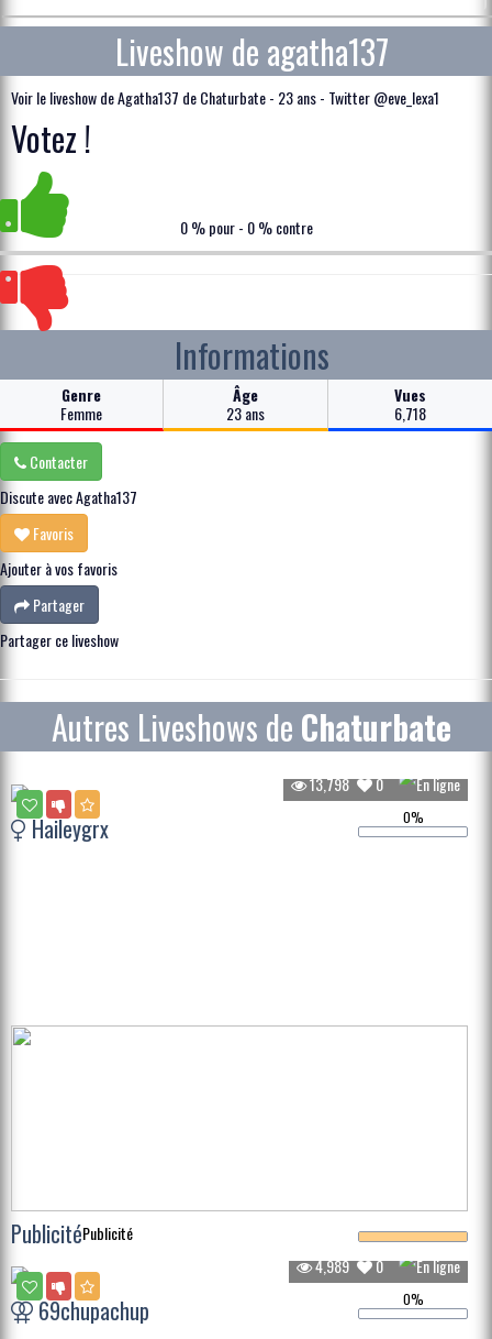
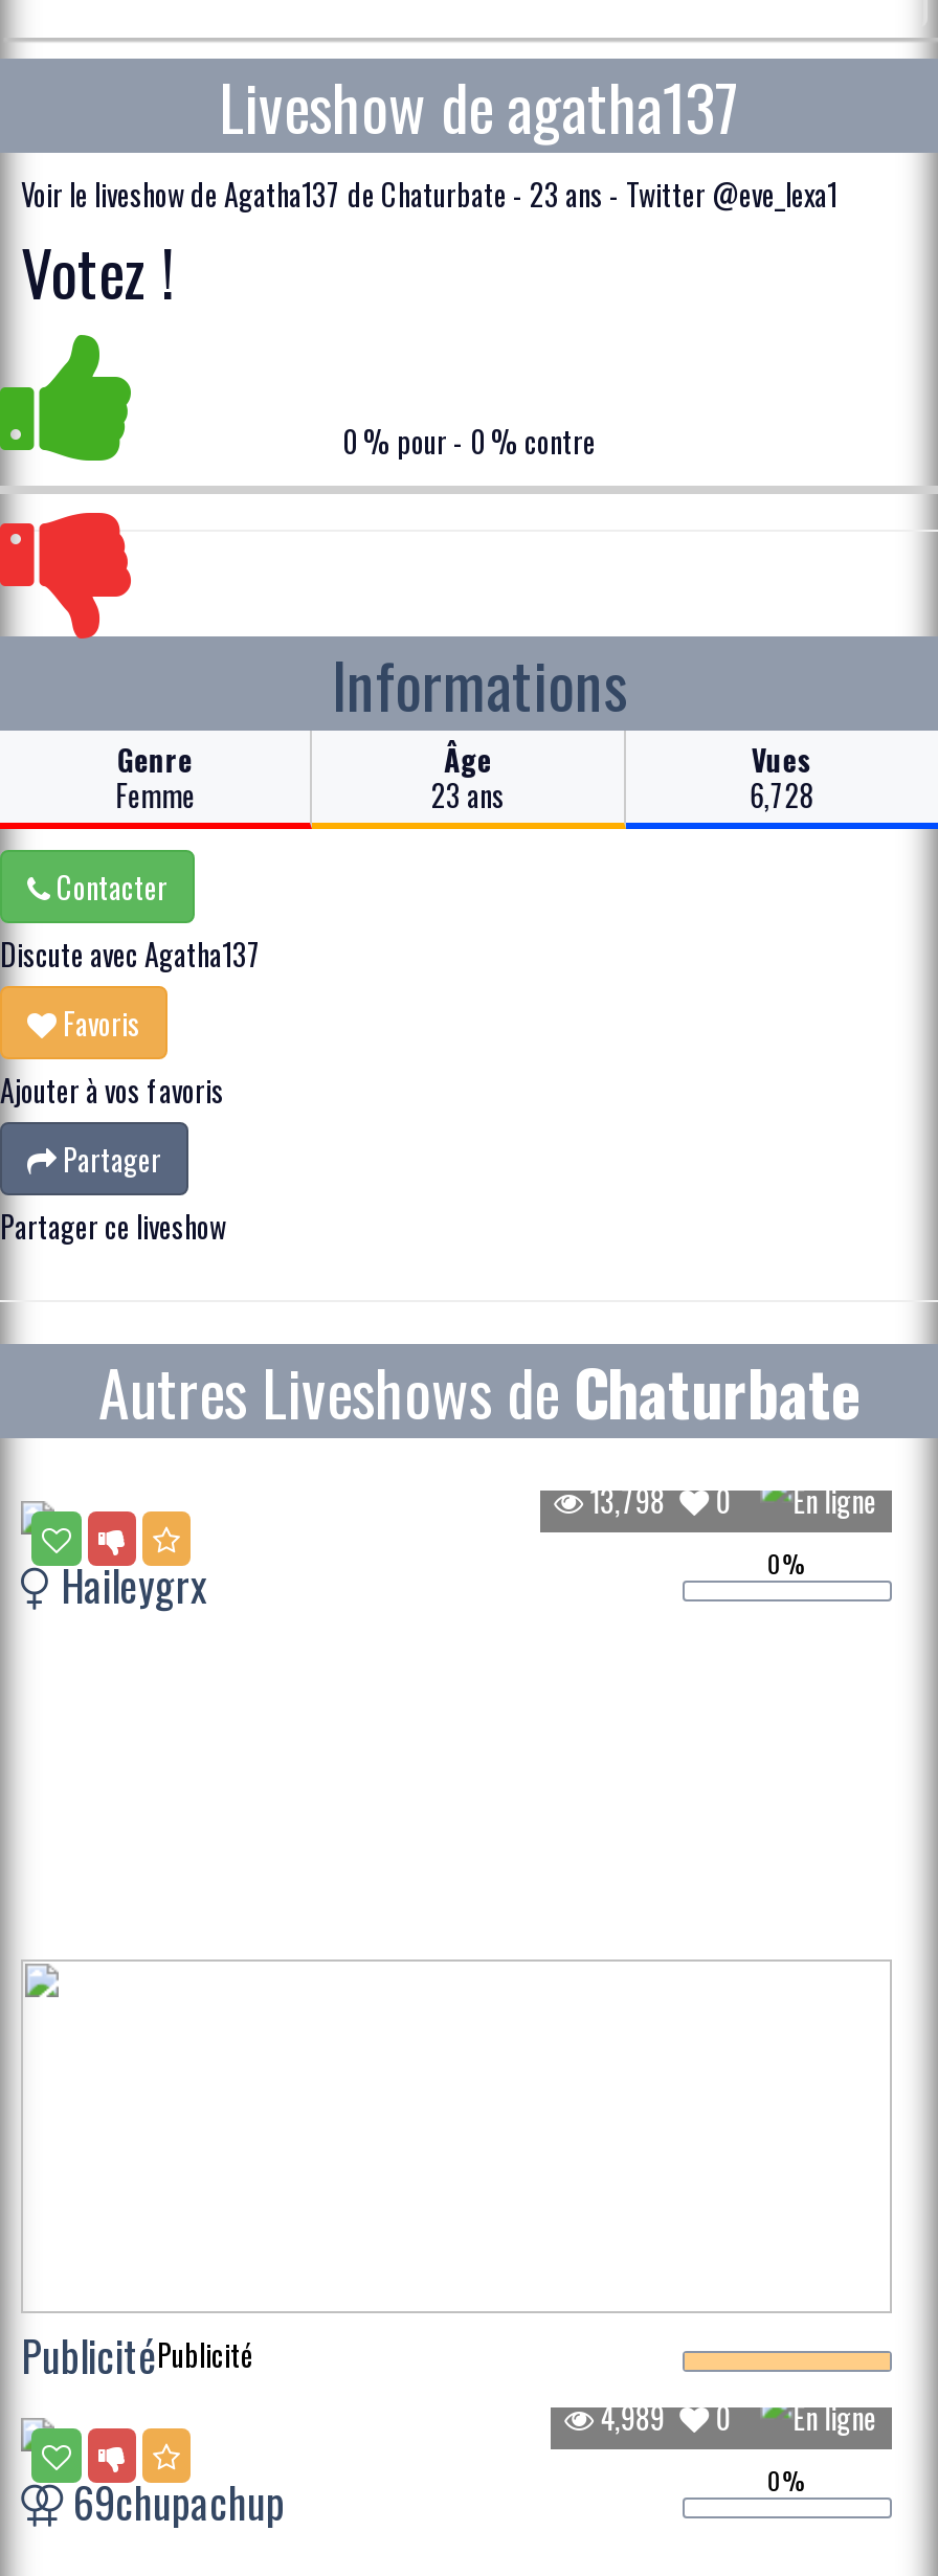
[394,402,426,425] 6,718 -> [749,772,814,816] 6,728

